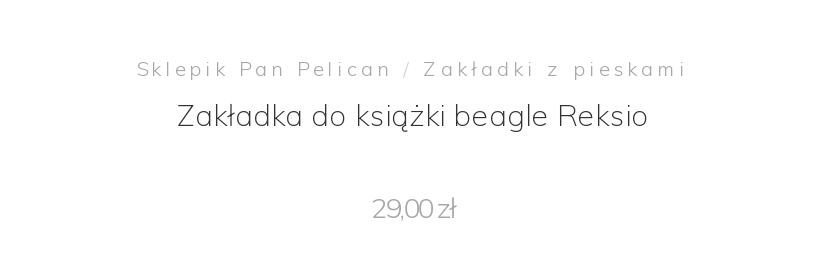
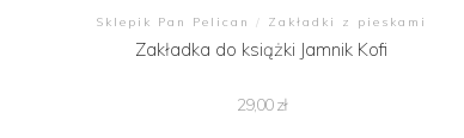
[177,97,649,135] Zakładka do książki beagle Reksio -> [135,38,387,61] Zakładka do książki Jamnik Kofi

